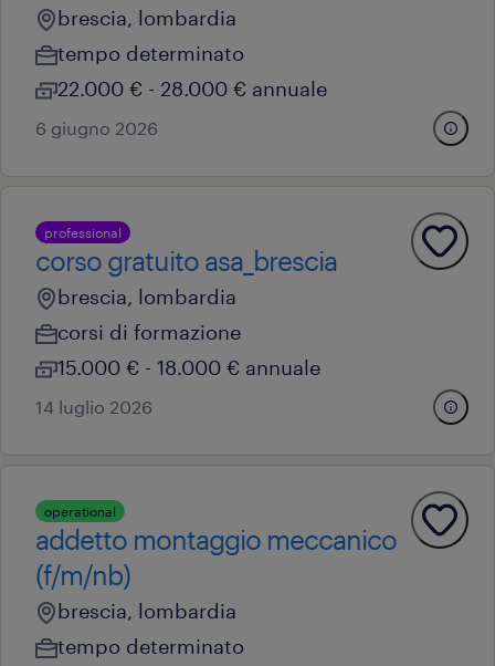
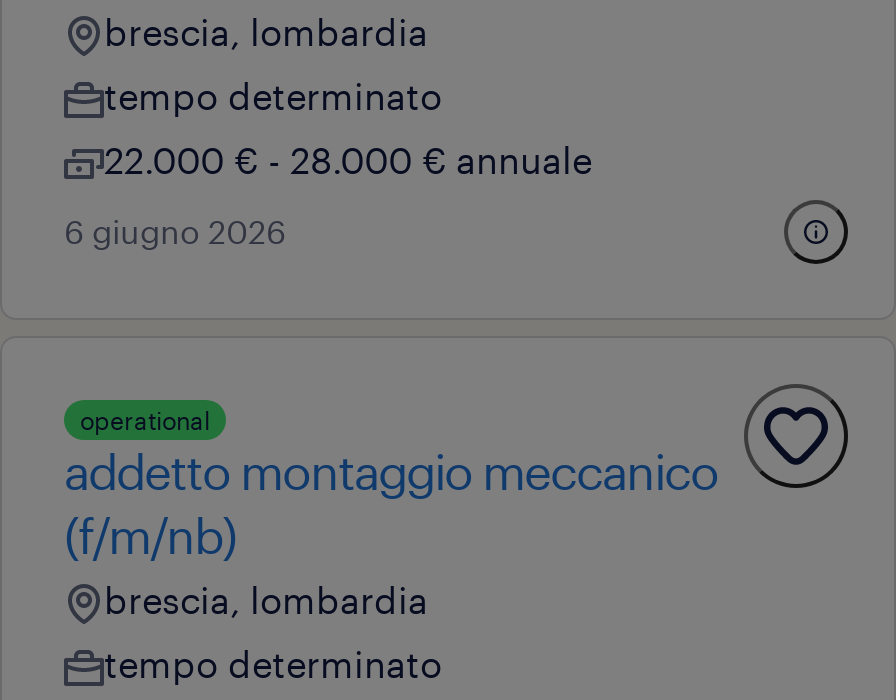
[35,225,337,417] professional | corso gratuito asa_brescia | brescia, lombardia | corsi di formazione | 15.000 € - 18.000 € annuale | 14 luglio 2026 -> none

